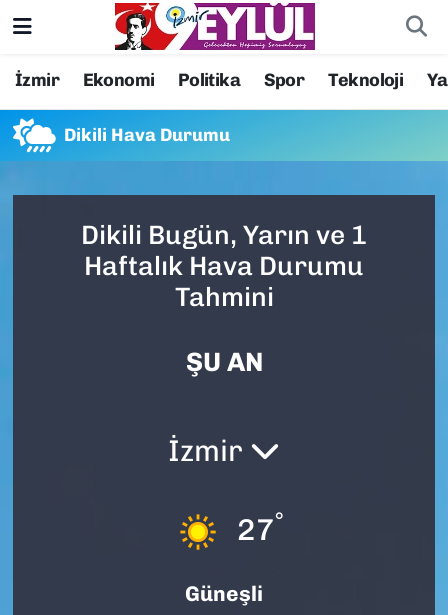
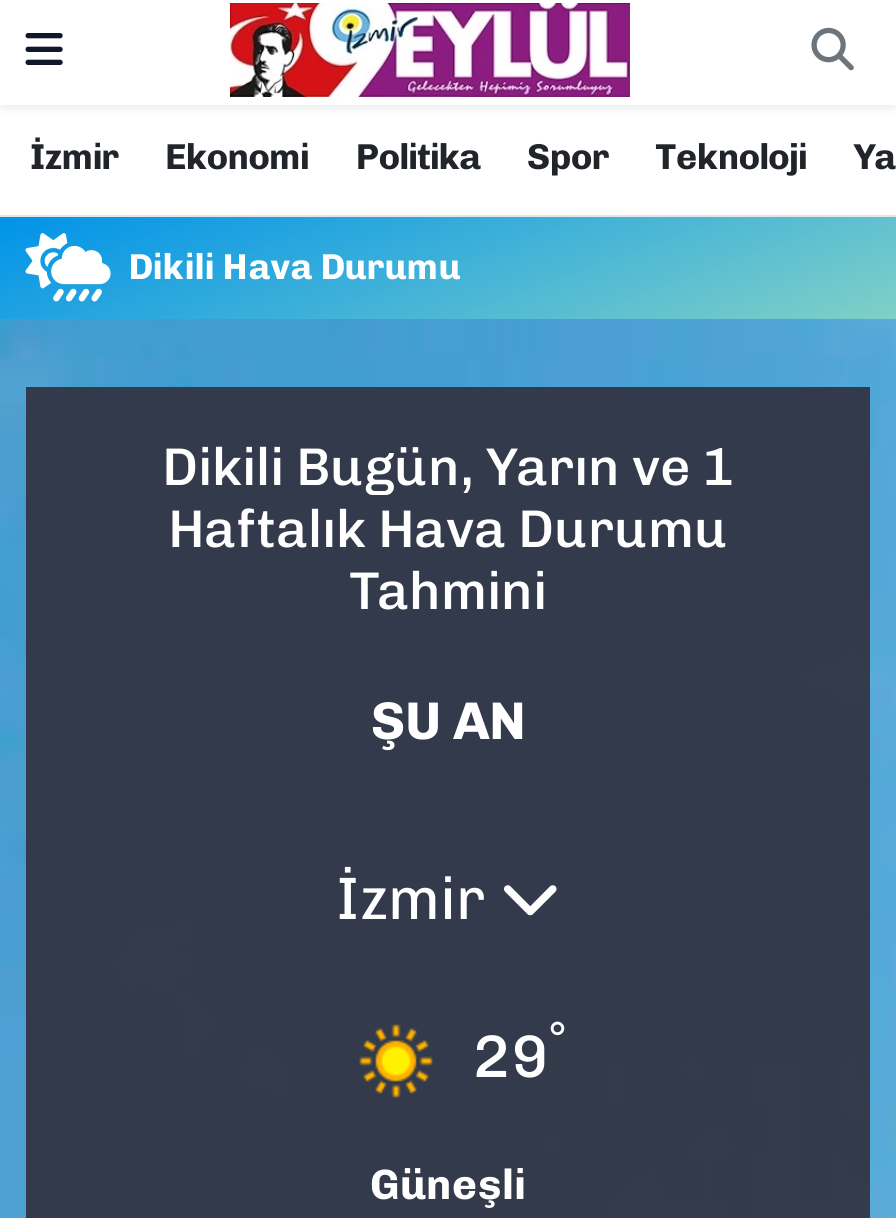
[236,507,282,548] 27° -> [473,1012,565,1092] 29°

